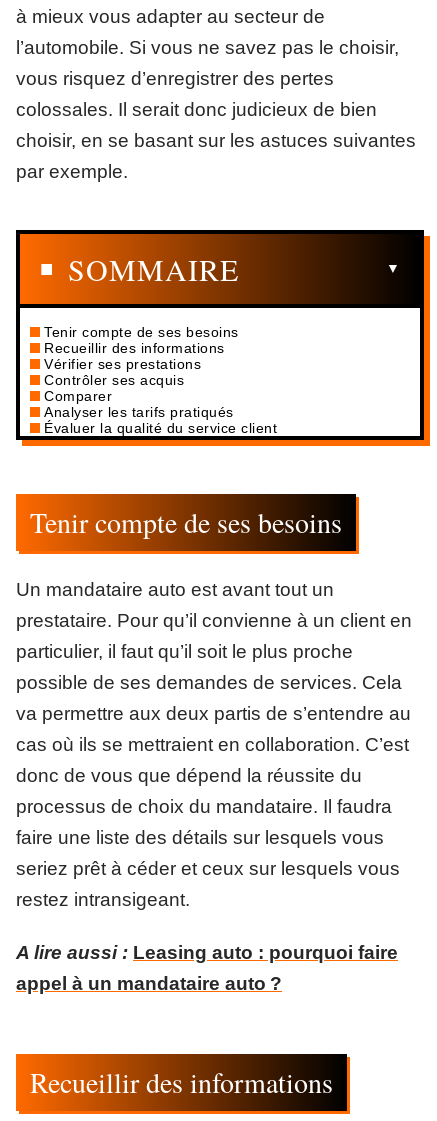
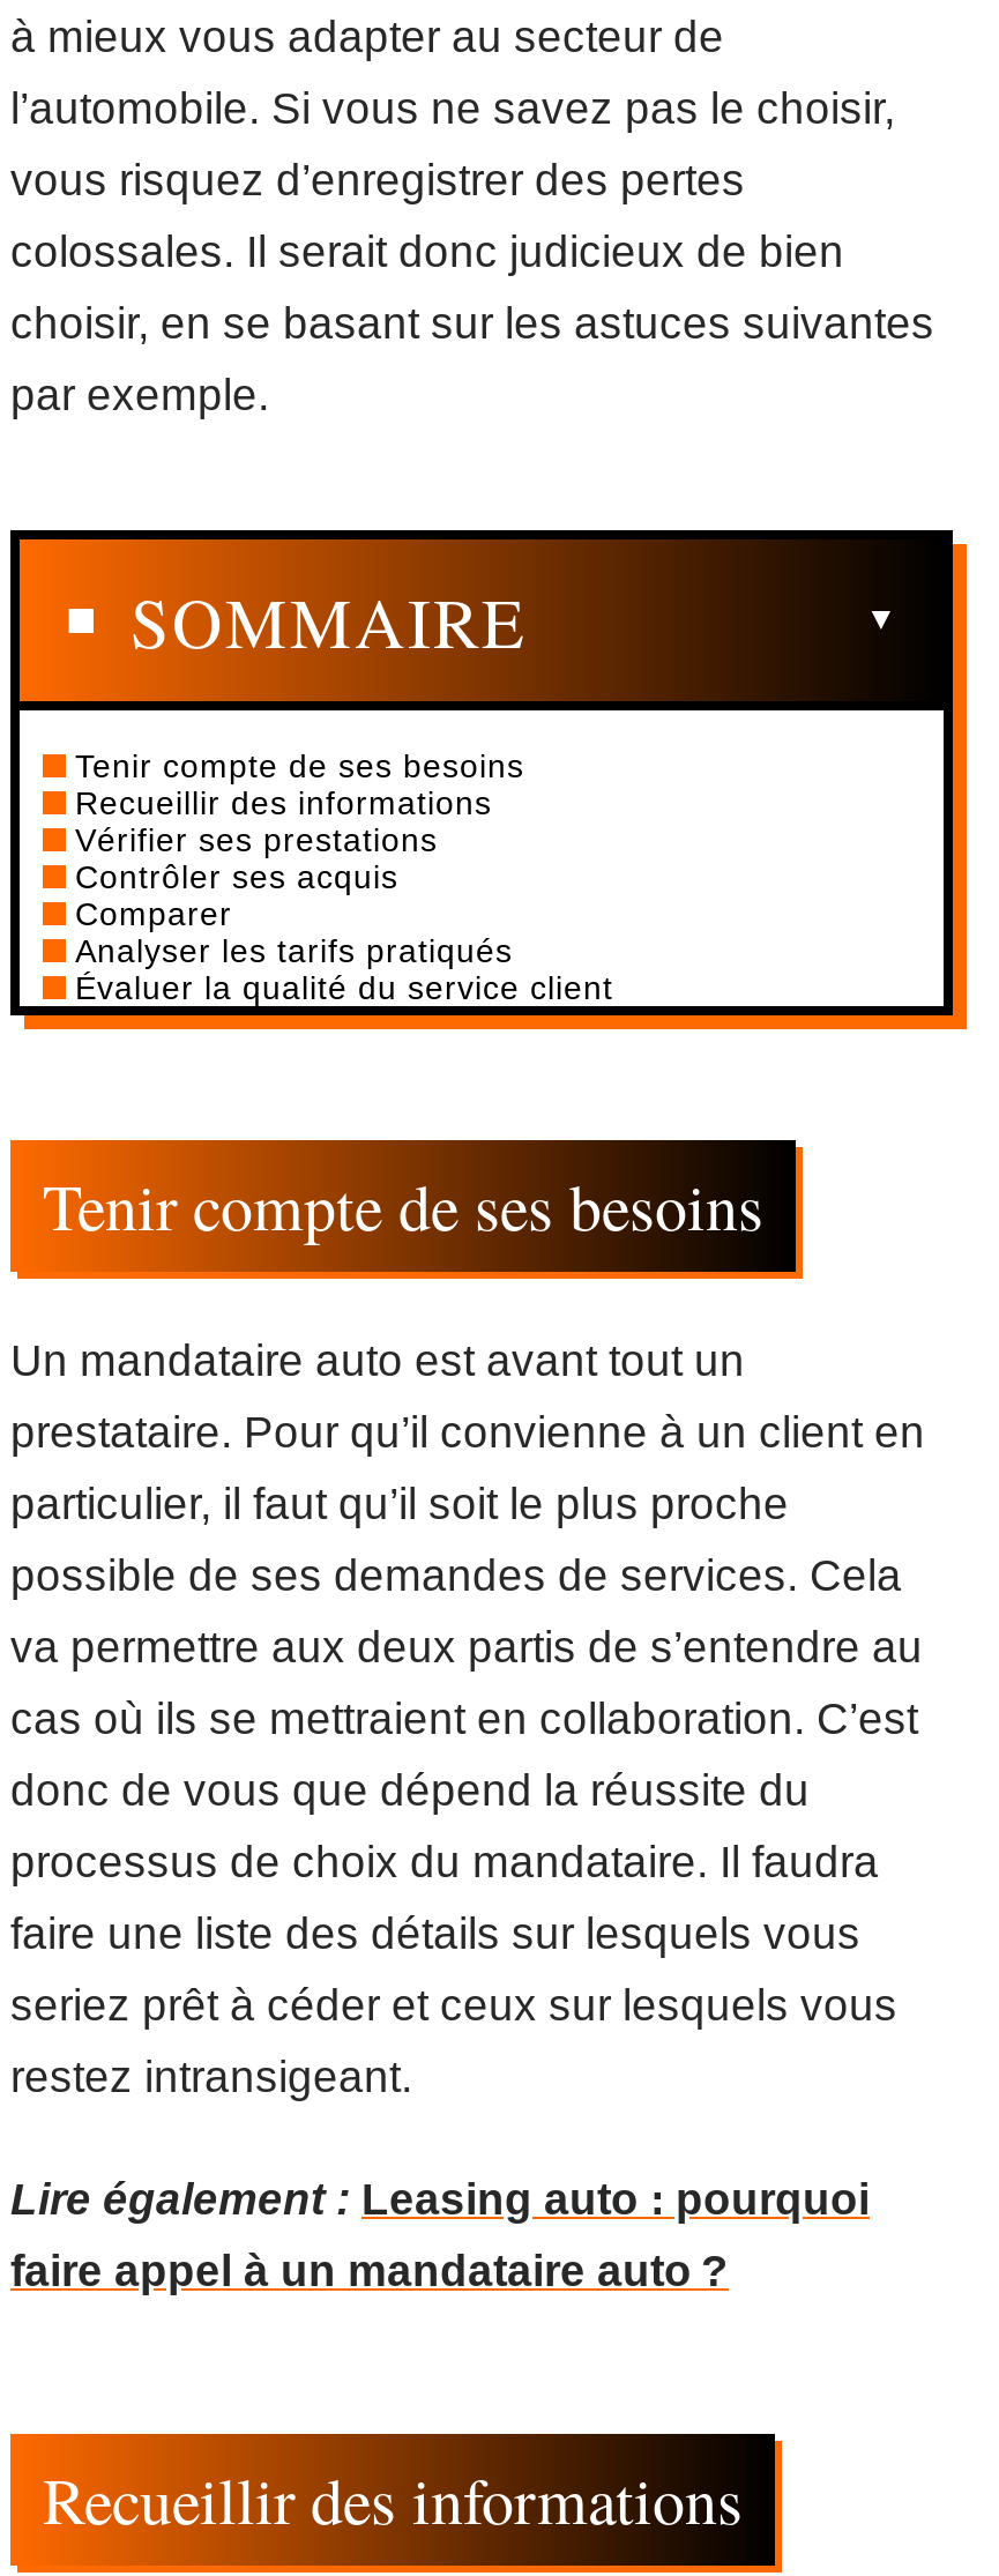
[16,942,398,963] A lire aussi : Leasing auto : pourquoi faire -> [10,2175,870,2224] Lire également : Leasing auto : pourquoi
[16,973,282,994] appel à un mandataire auto ? -> [10,2247,729,2295] faire appel à un mandataire auto ?

